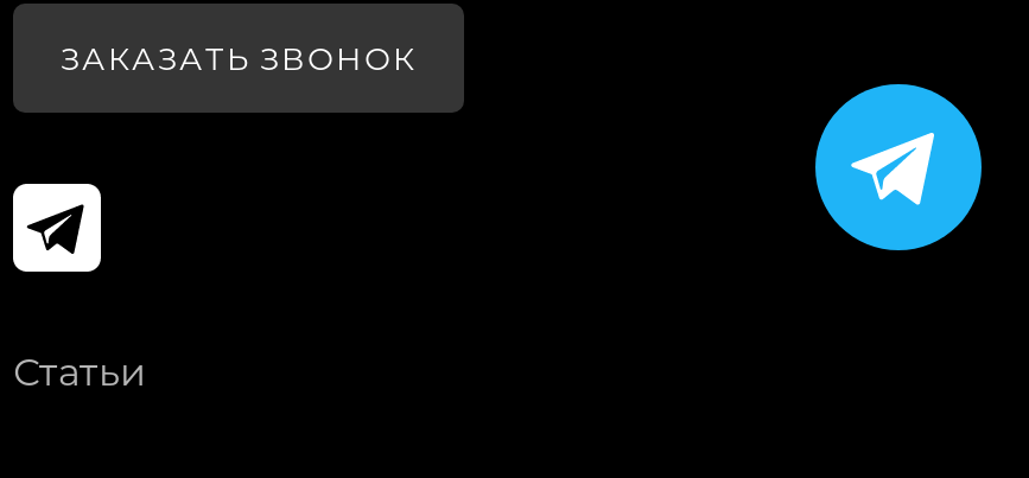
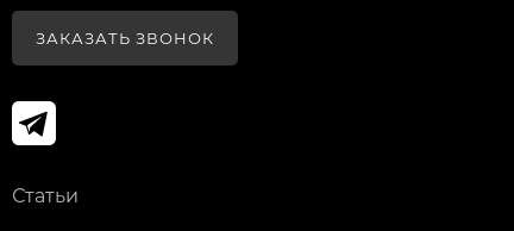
[813,82,984,253] [image] -> none

